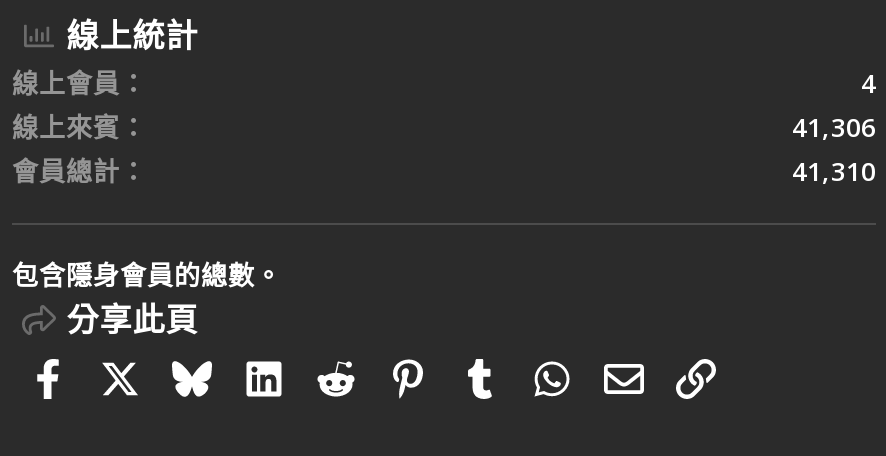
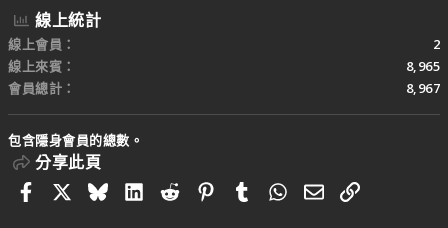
[861,65,876,101] 4 -> [432,35,440,53] 2
[792,109,876,145] 41,306 -> [405,57,440,75] 8,965
[792,153,876,189] 41,310 -> [405,79,440,97] 8,967

